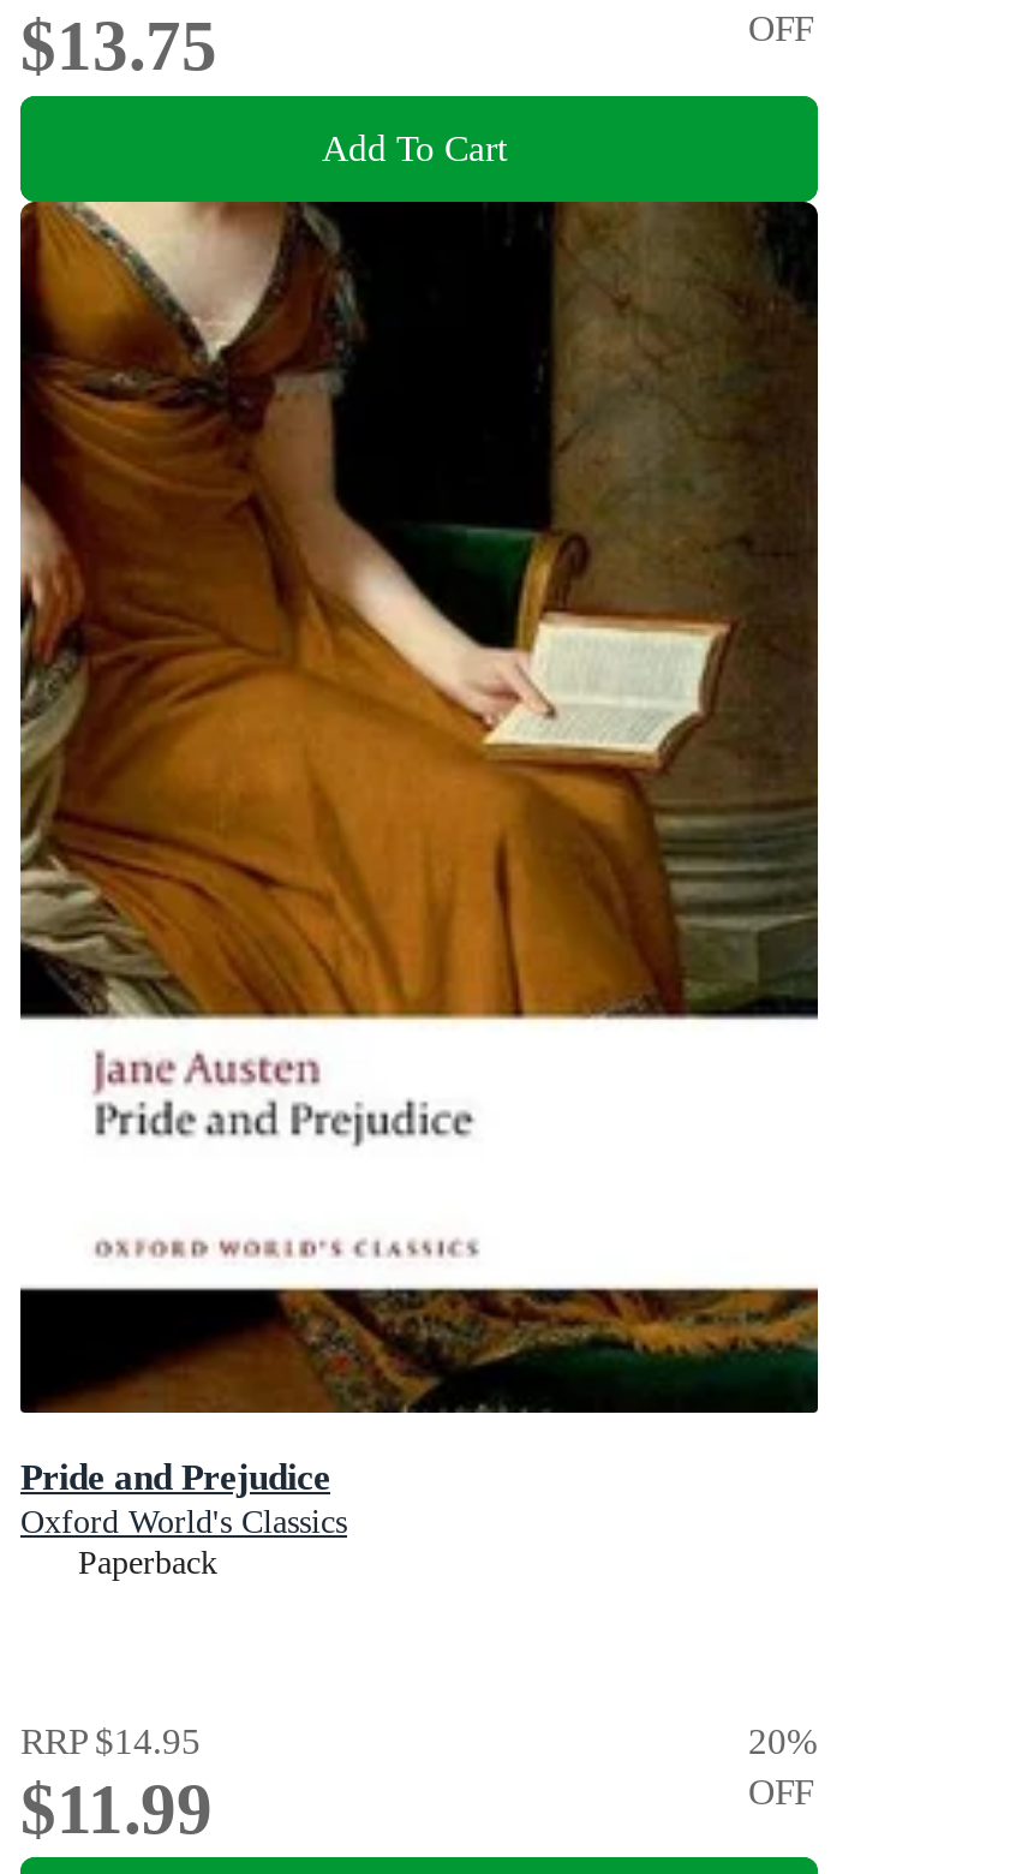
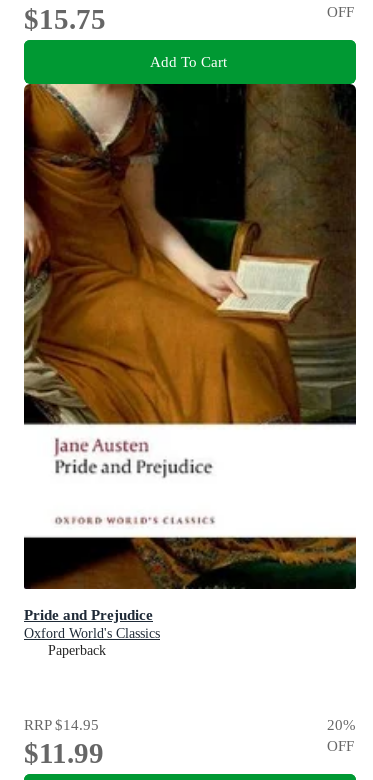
[20,8,217,85] $13.75 -> [24,3,106,35] $15.75

